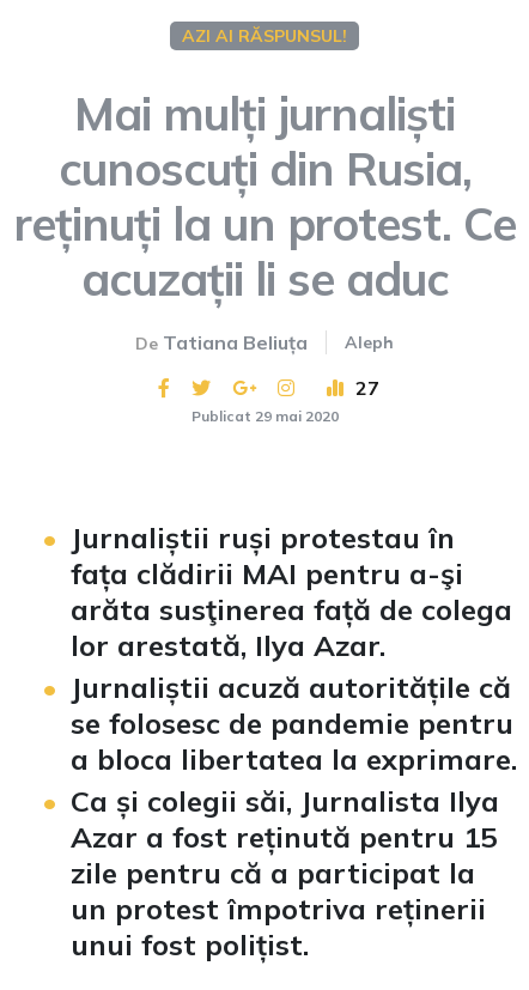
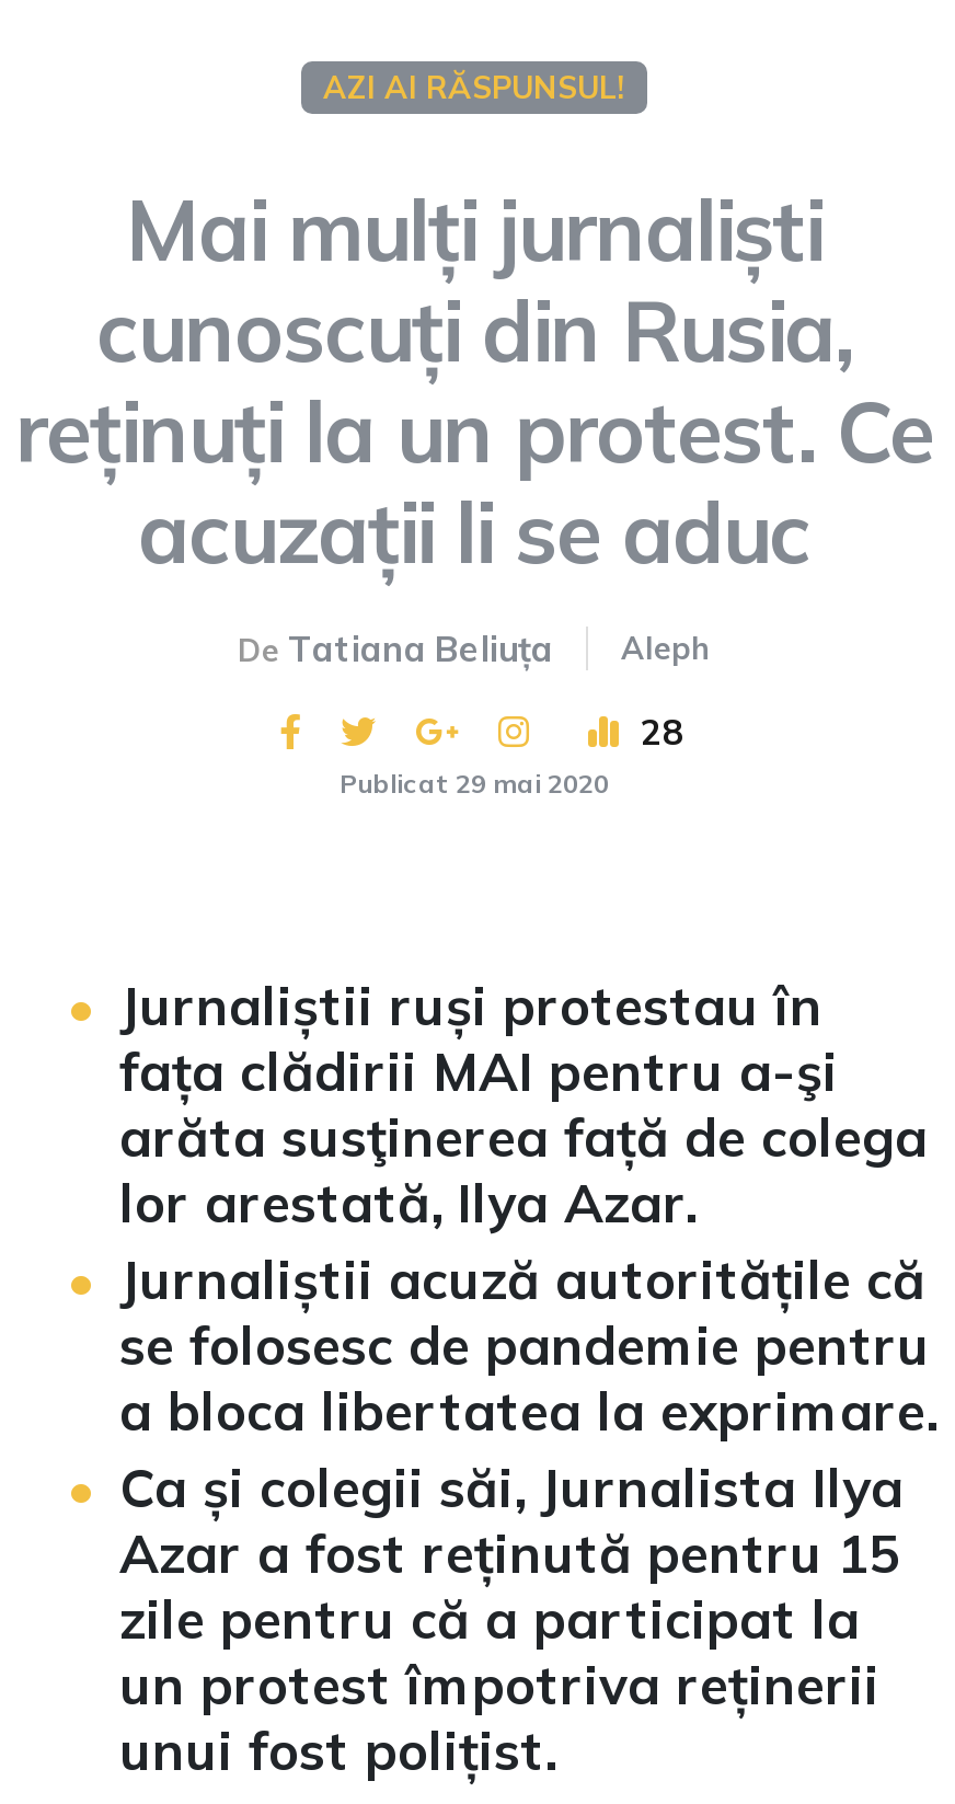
[355,376,379,400] 27 -> [641,709,684,753] 28

